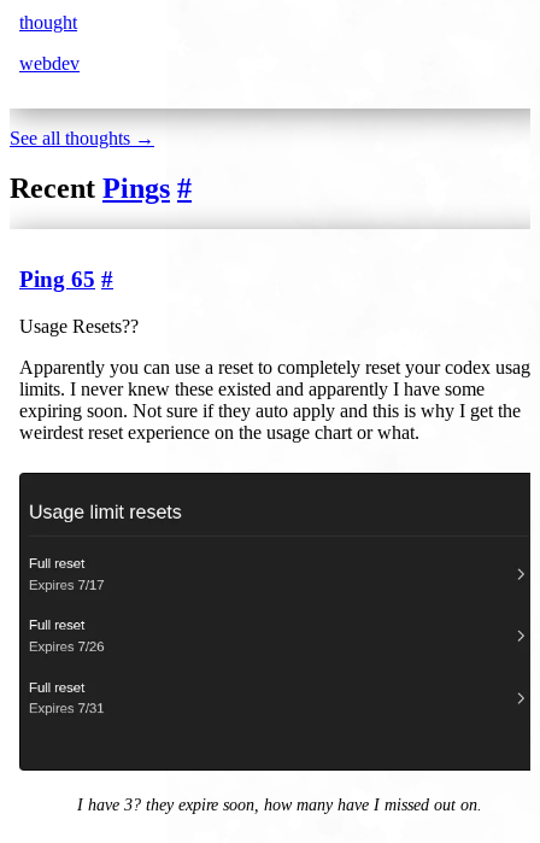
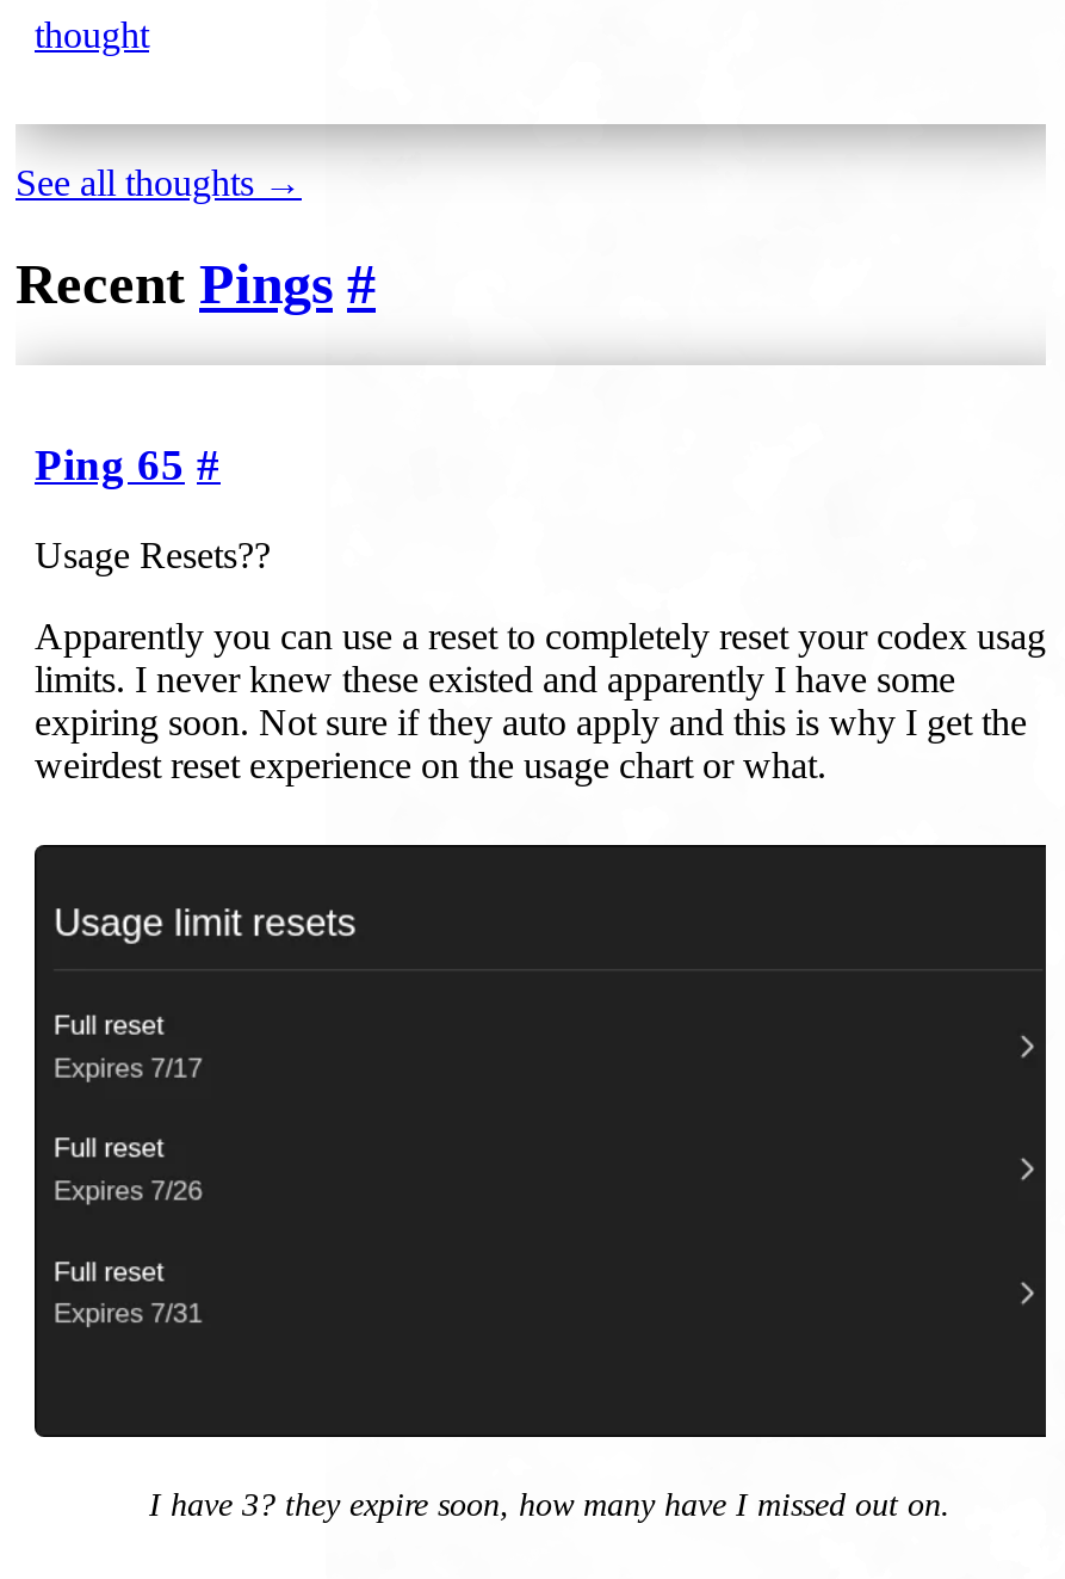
[19,52,80,73] webdev -> none

